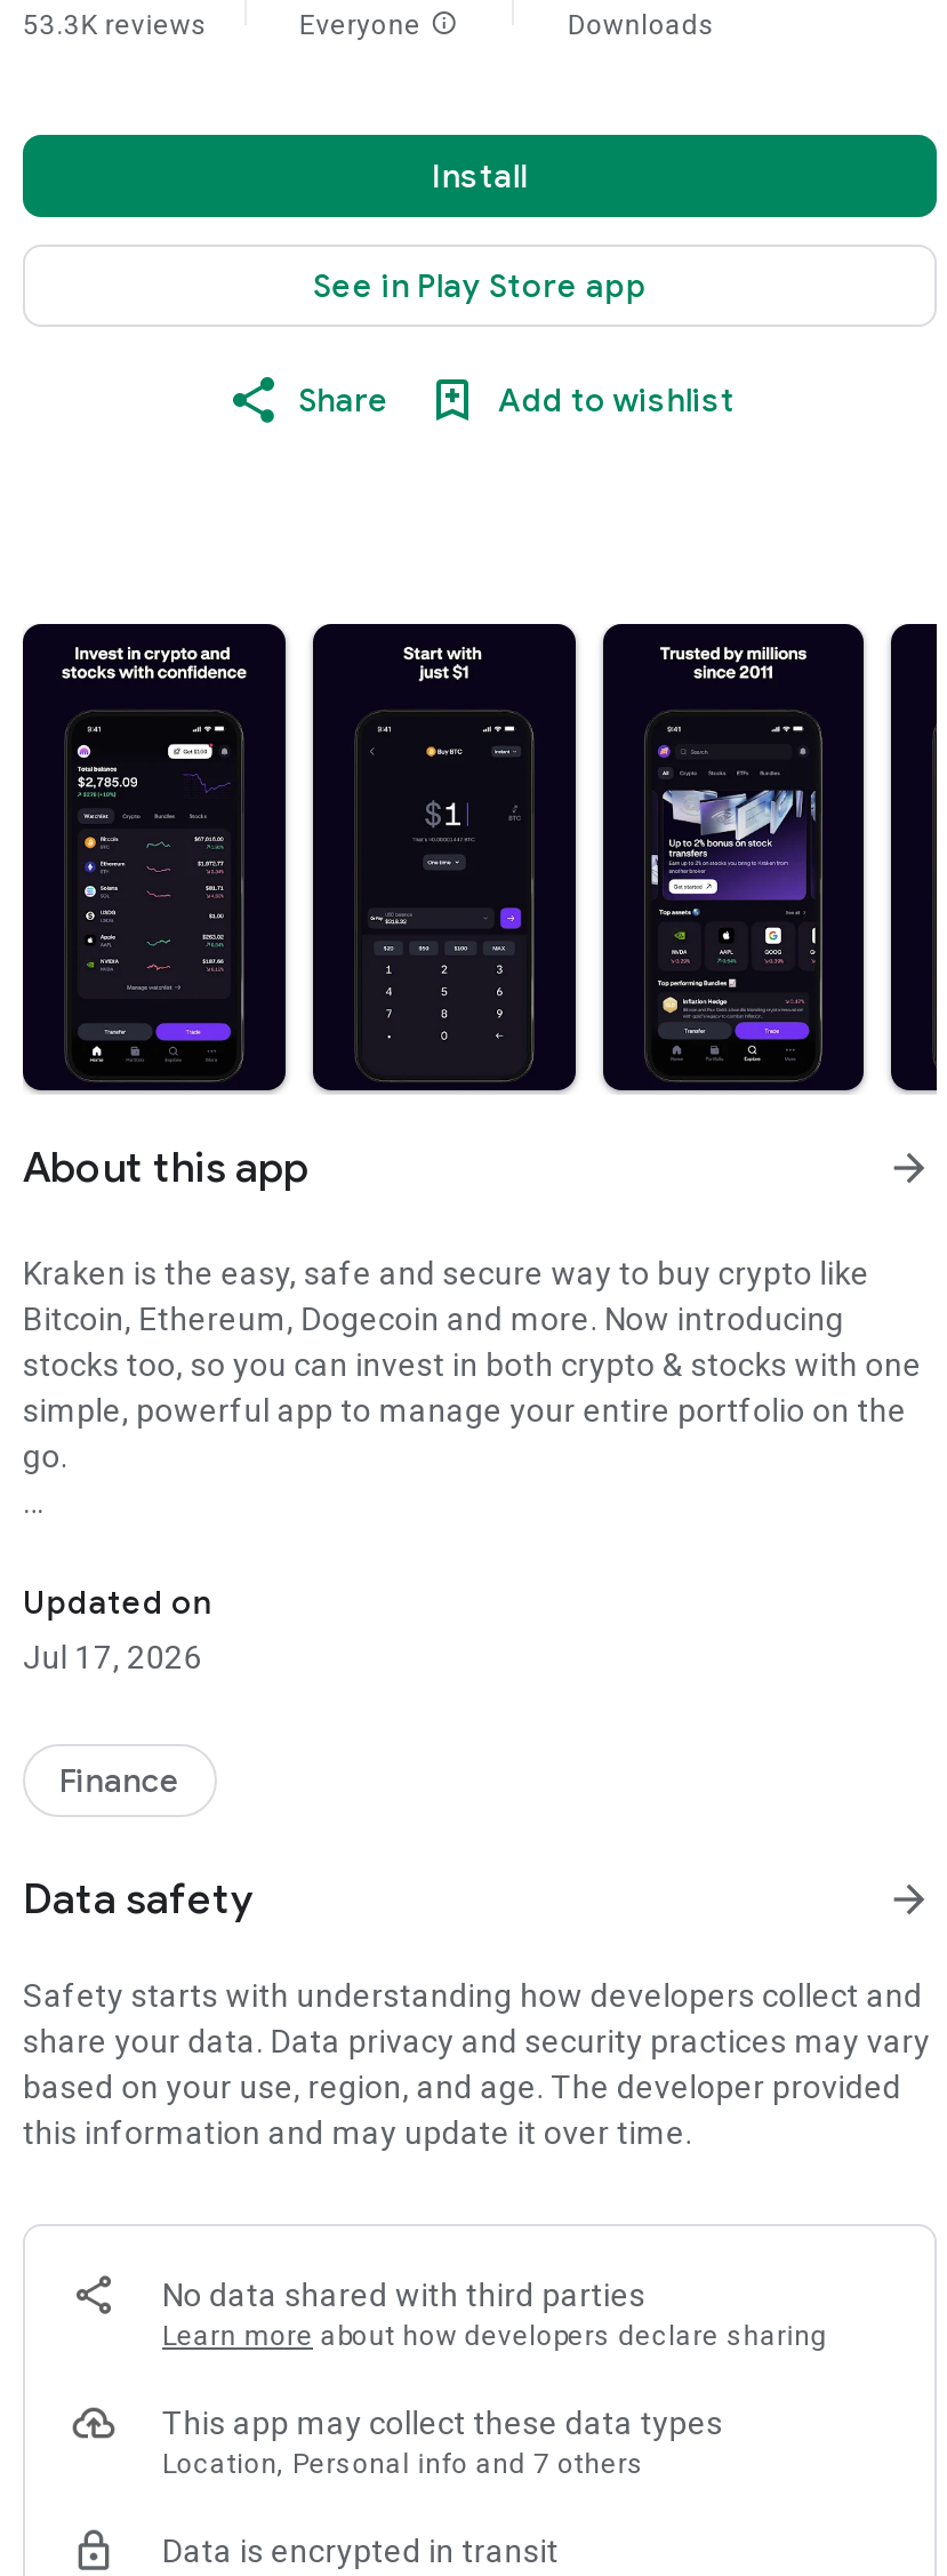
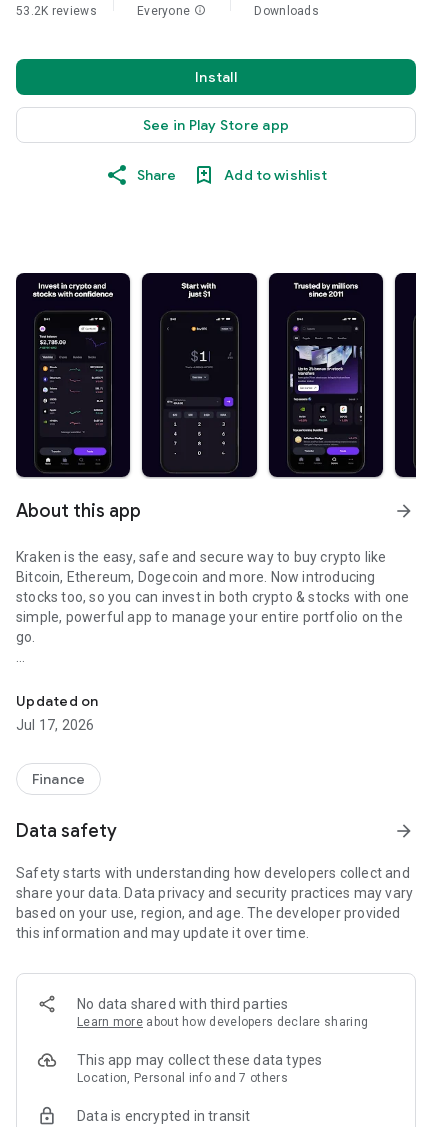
[23,9,208,41] 53.3K reviews -> [16,4,97,18] 53.2K reviews

